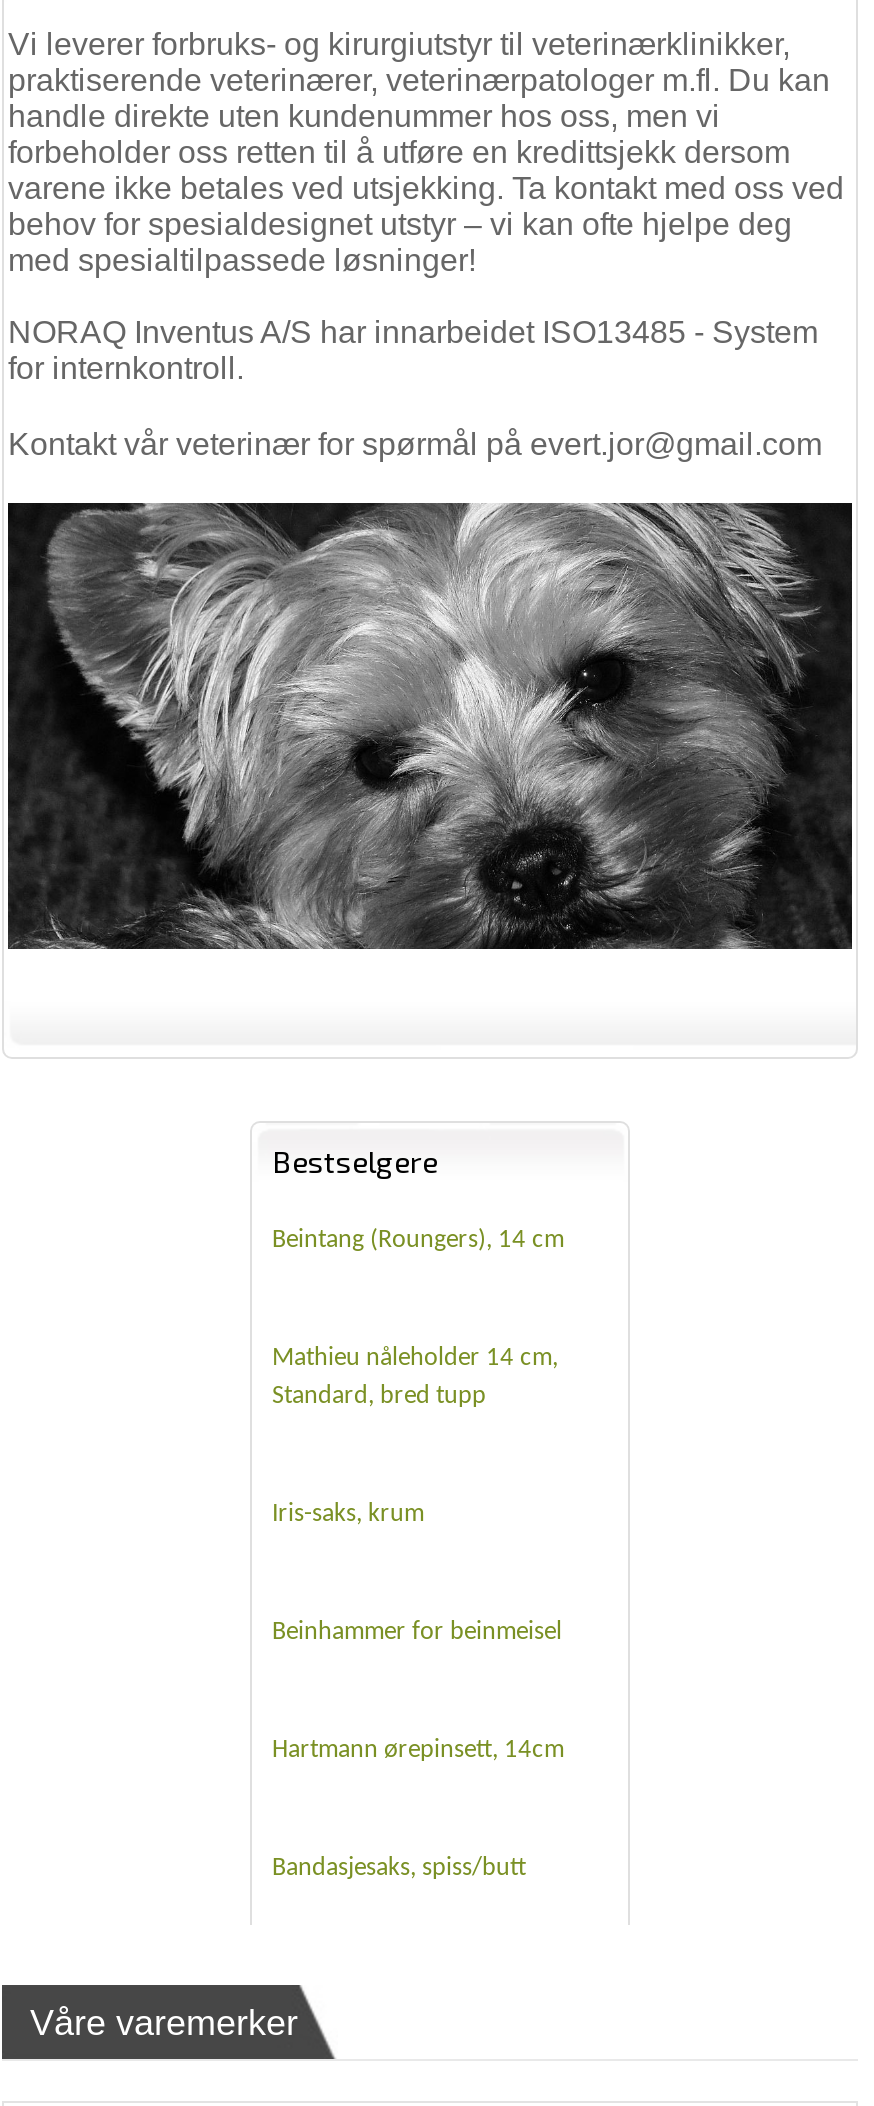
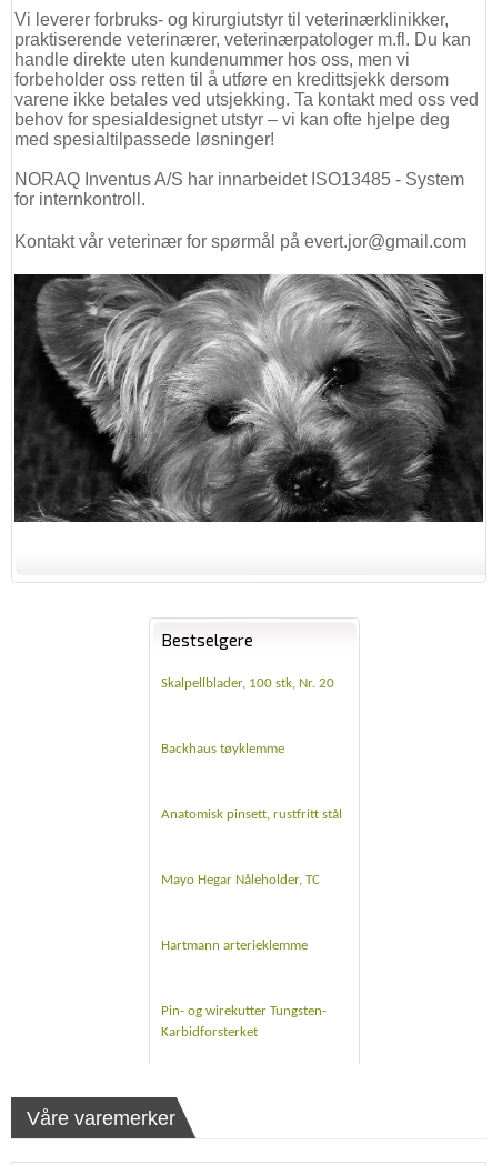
[272,1227,564,1253] Beintang (Roungers), 14 cm -> [161,677,334,691] Skalpellblader, 100 stk, Nr. 20
[272,1345,558,1371] Mathieu nåleholder 14 cm, -> [161,742,284,757] Backhaus tøyklemme
[272,1383,486,1409] Standard, bred tupp -> [161,808,342,822] Anatomisk pinsett, rustfritt stål
[272,1501,424,1527] Iris-saks, krum -> [161,873,320,888] Mayo Hegar Nåleholder, TC
[272,1619,562,1645] Beinhammer for beinmeisel -> [161,939,308,953] Hartmann arterieklemme
[272,1737,564,1763] Hartmann ørepinsett, 14cm -> [161,1004,327,1019] Pin- og wirekutter Tungsten-
[272,1855,526,1881] Bandasjesaks, spiss/butt -> [161,1025,258,1040] Karbidforsterket

